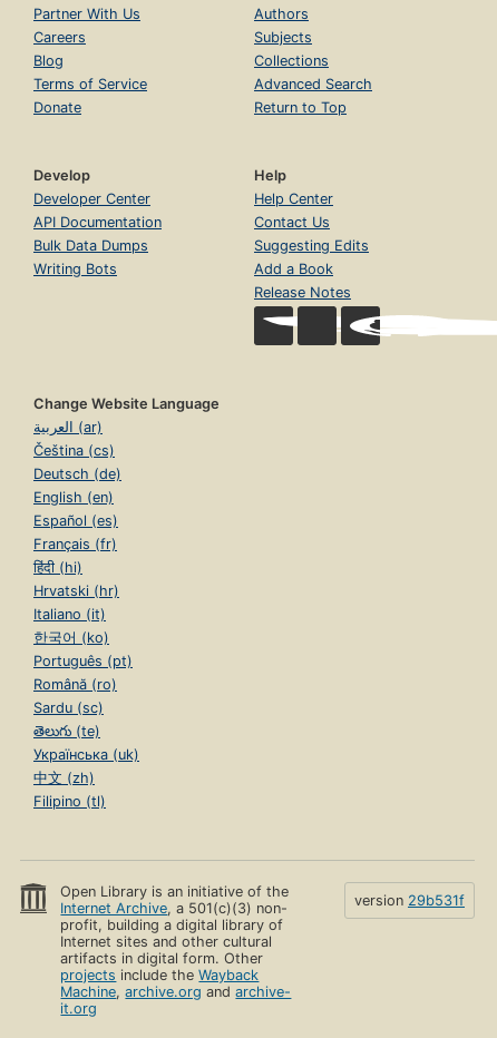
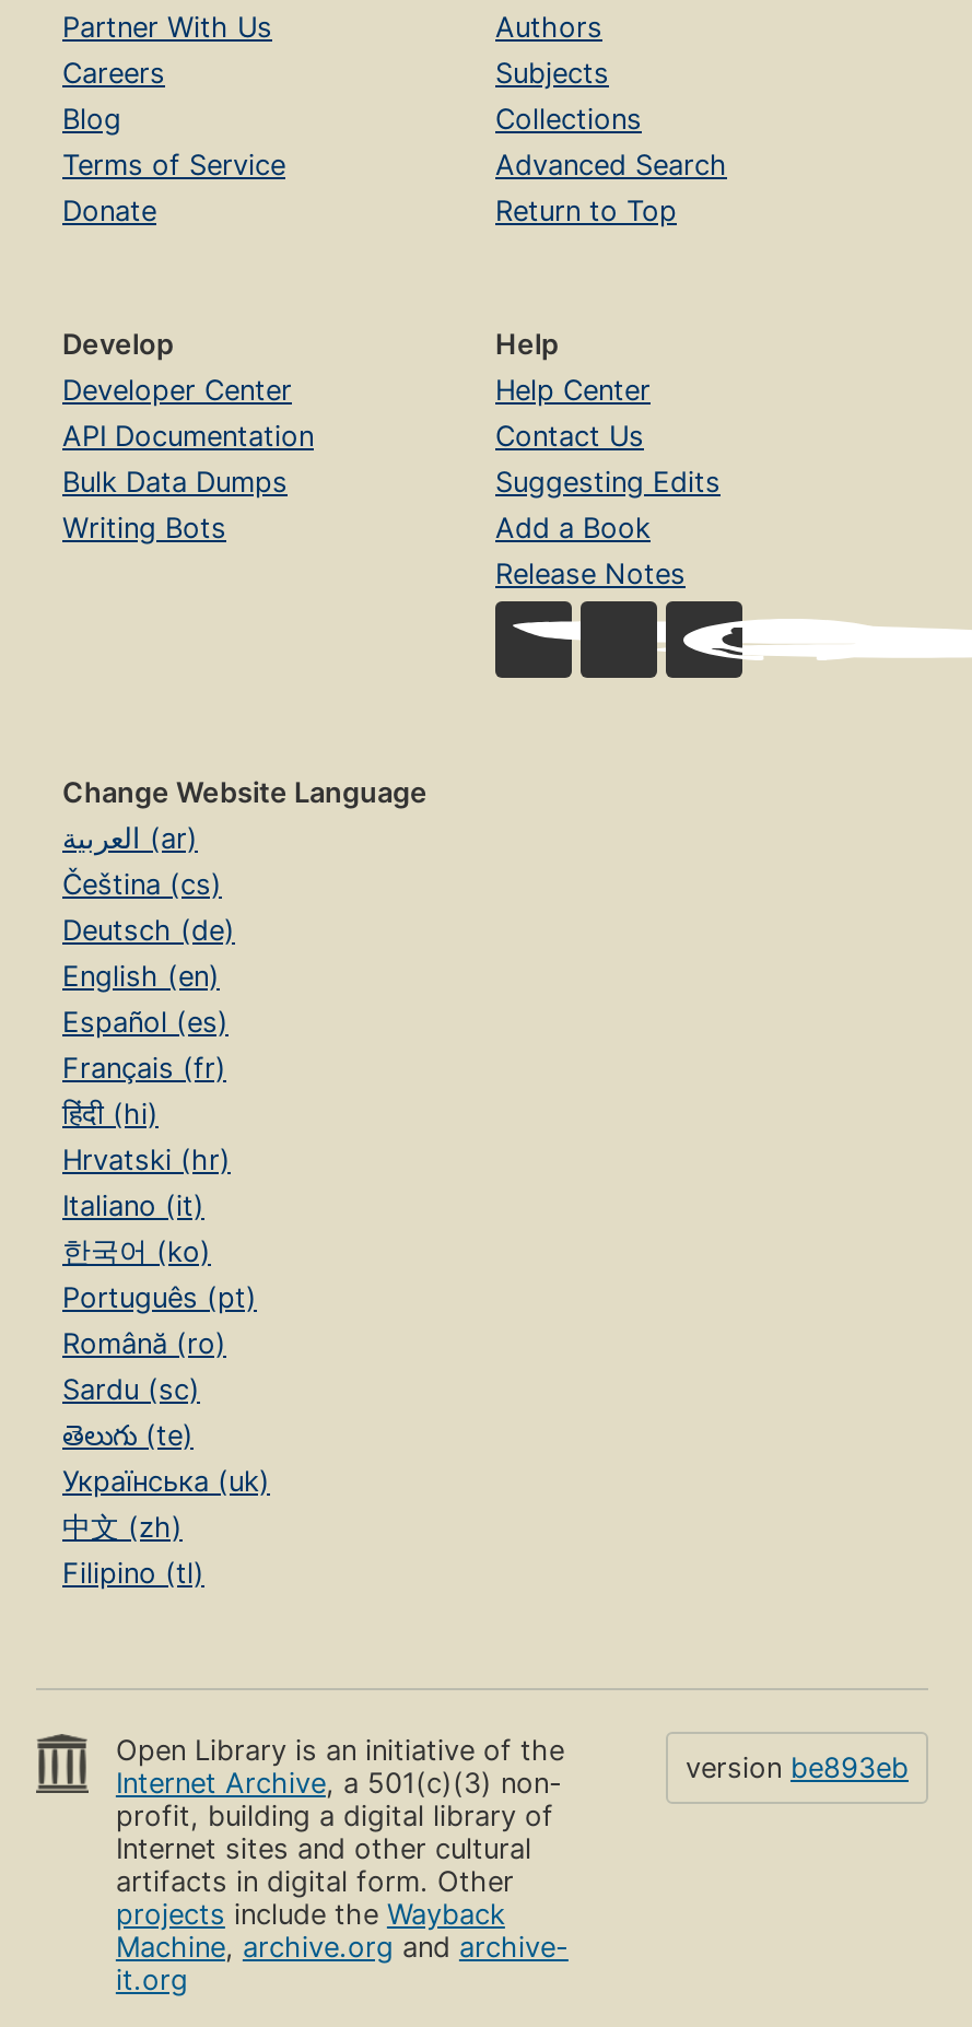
[354,892,465,908] version 29b531f -> [686,1751,909,1783] version be893eb

